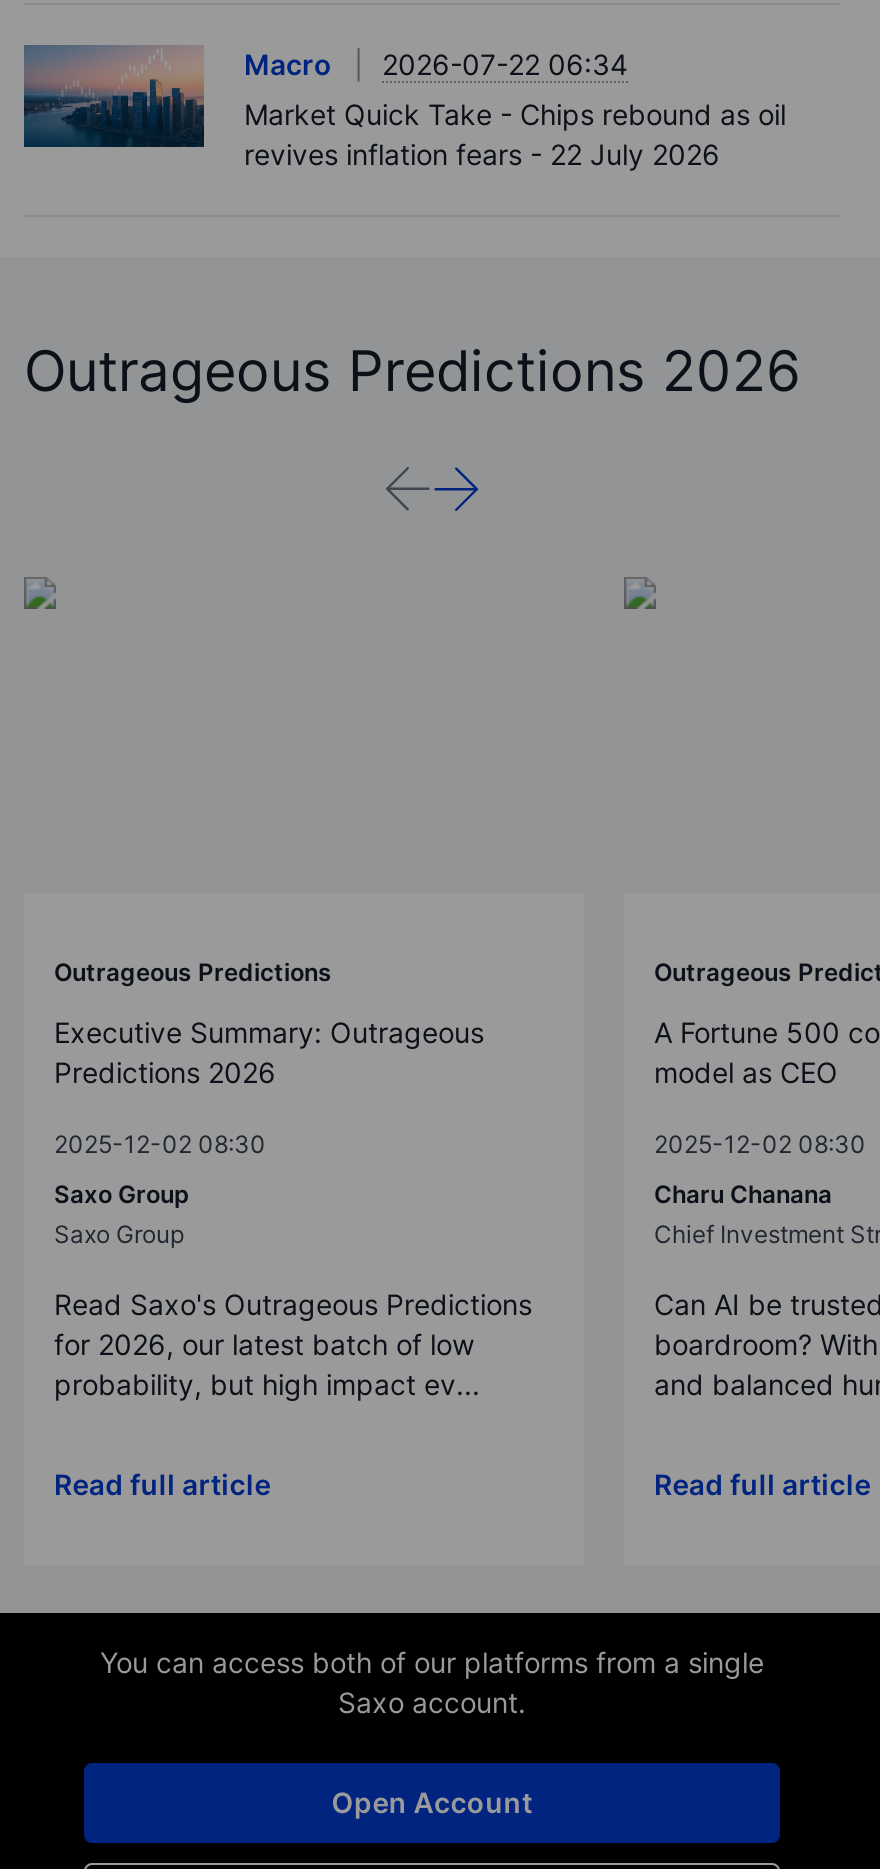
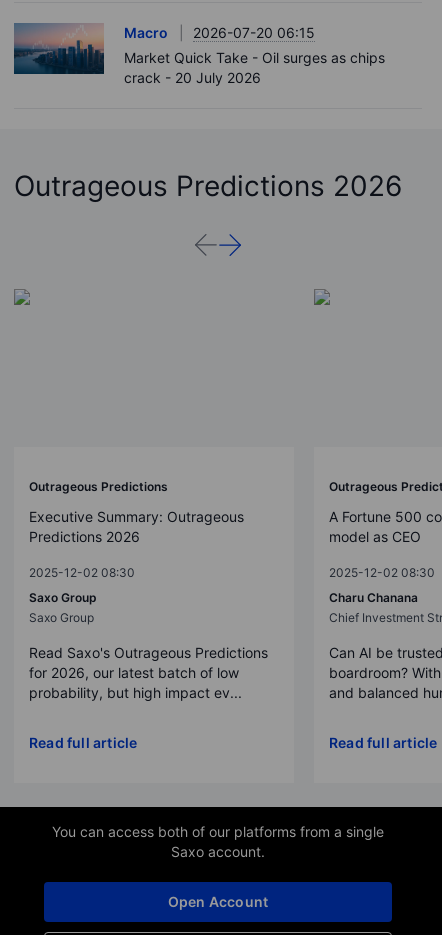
[244,47,628,81] Macro 2026-07-22 06:34 -> [124,24,315,41] Macro 2026-07-20 06:15
[244,97,786,171] Market Quick Take - Chips rebound as oil | revives inflation fears - 22 July 2026 -> [124,49,385,86] Market Quick Take - Oil surges as chips | crack - 20 July 2026

